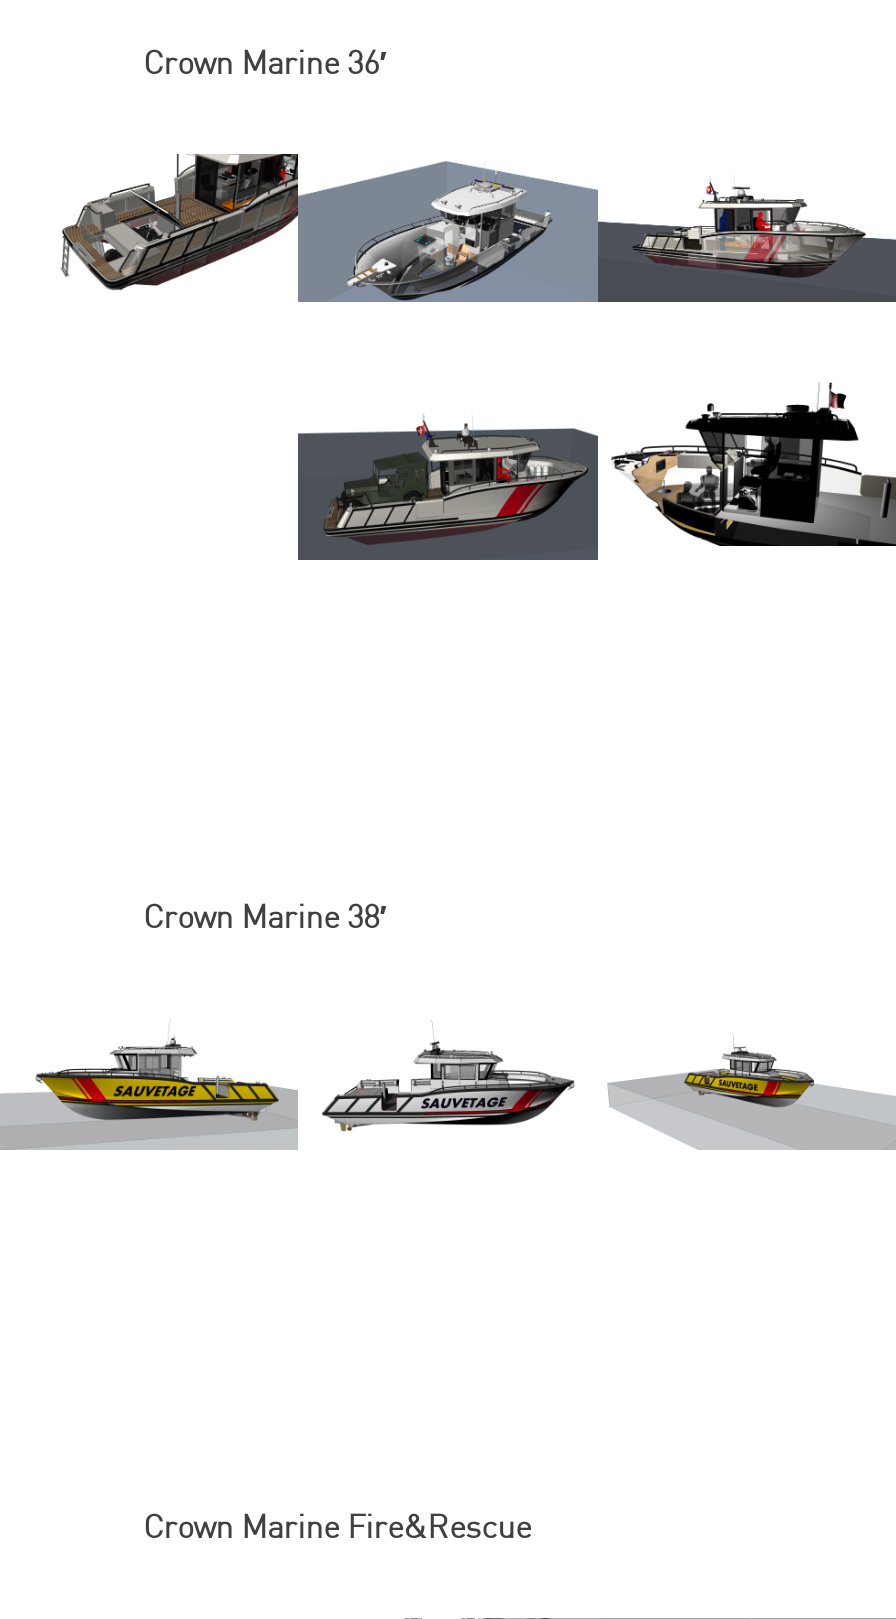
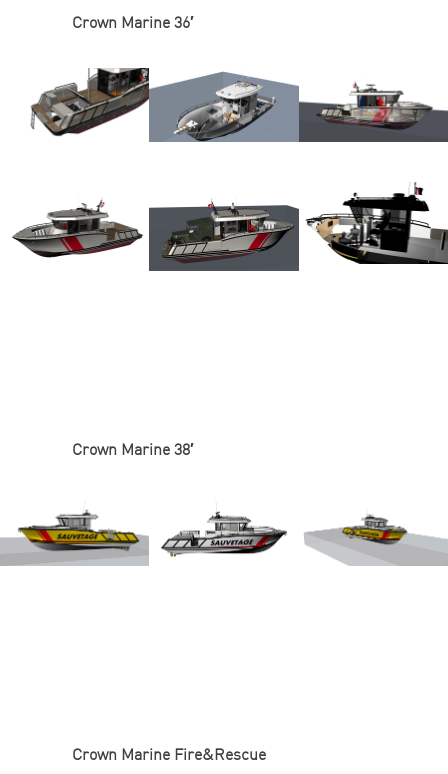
none -> [12,199,143,259] [image]

